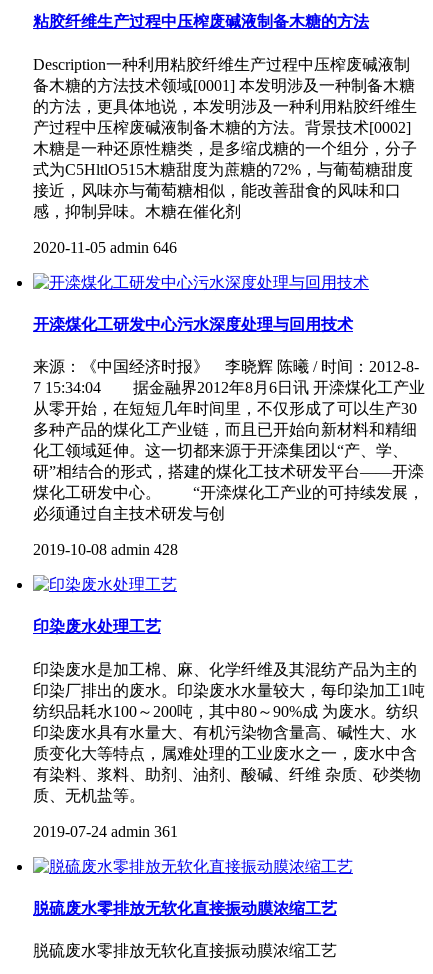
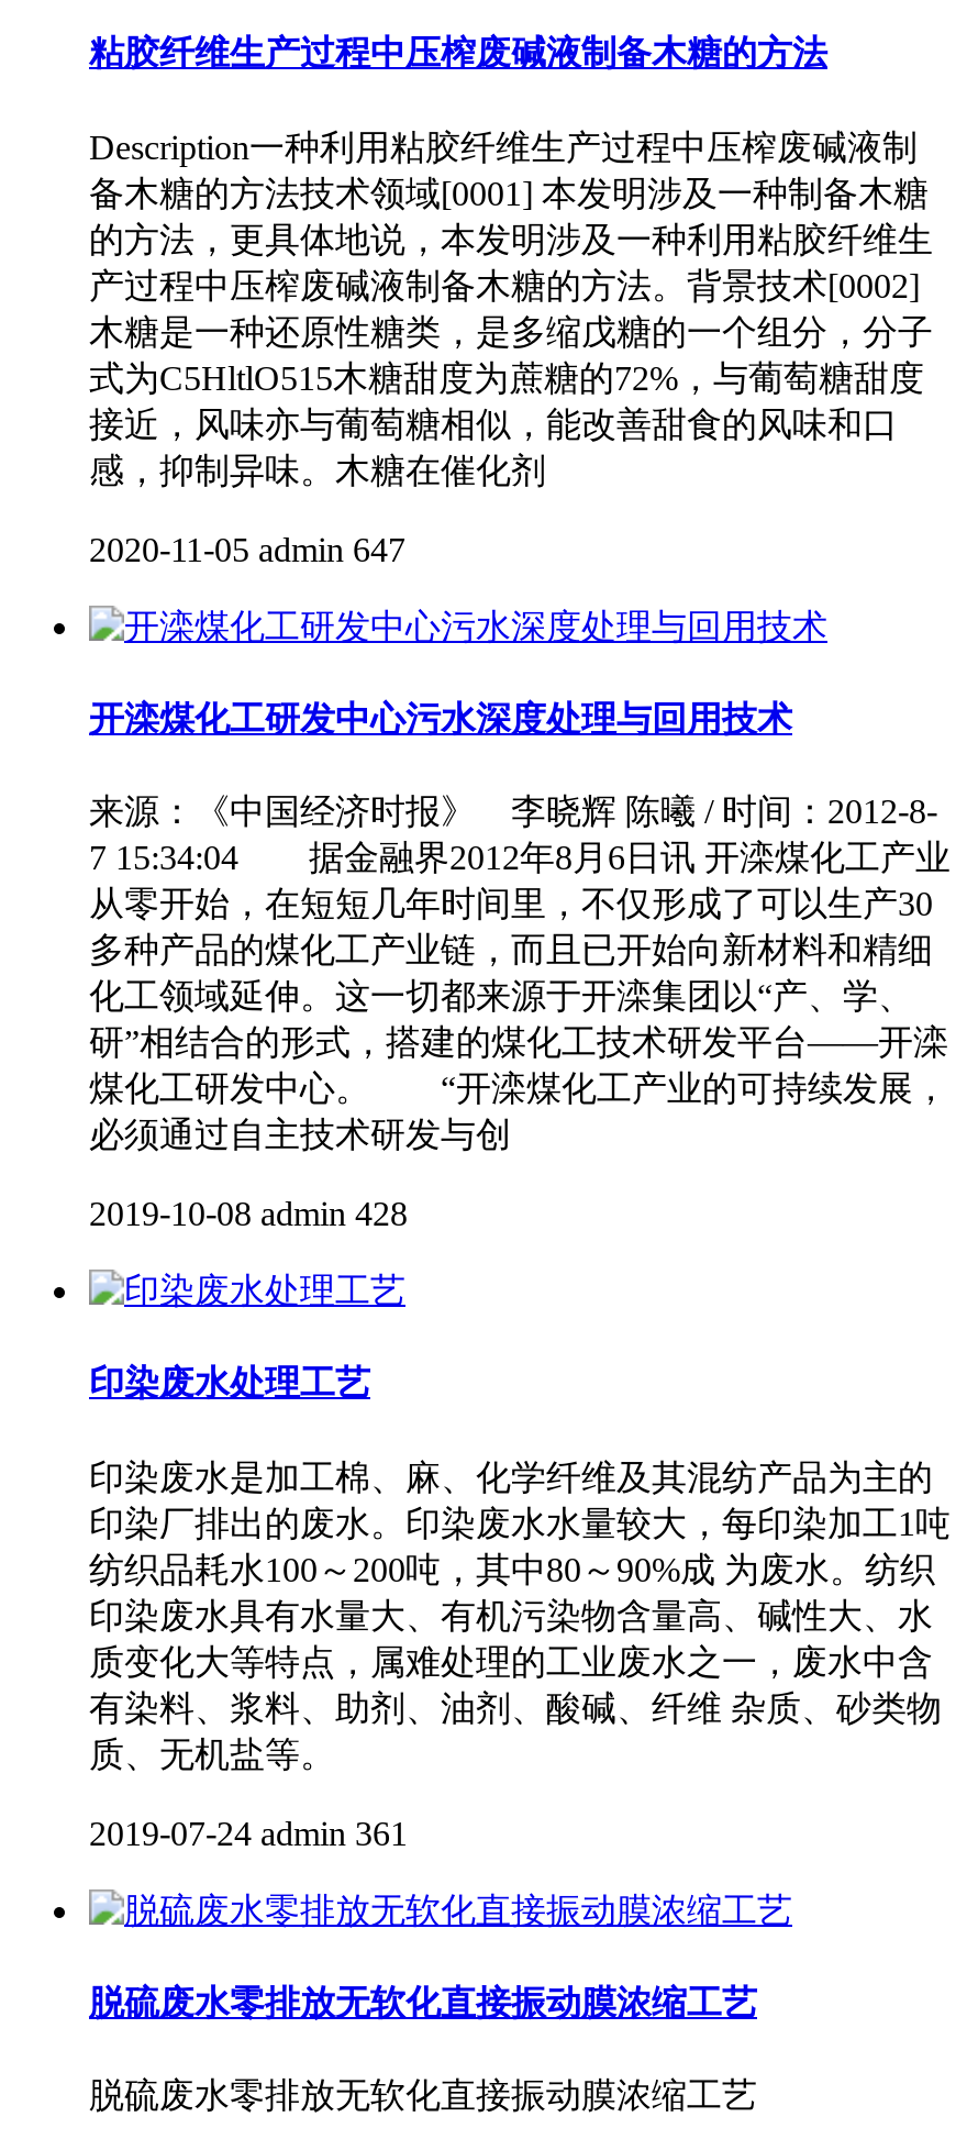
[33,239,177,256] 2020-11-05 admin 646 -> [89,530,405,568] 2020-11-05 admin 647

